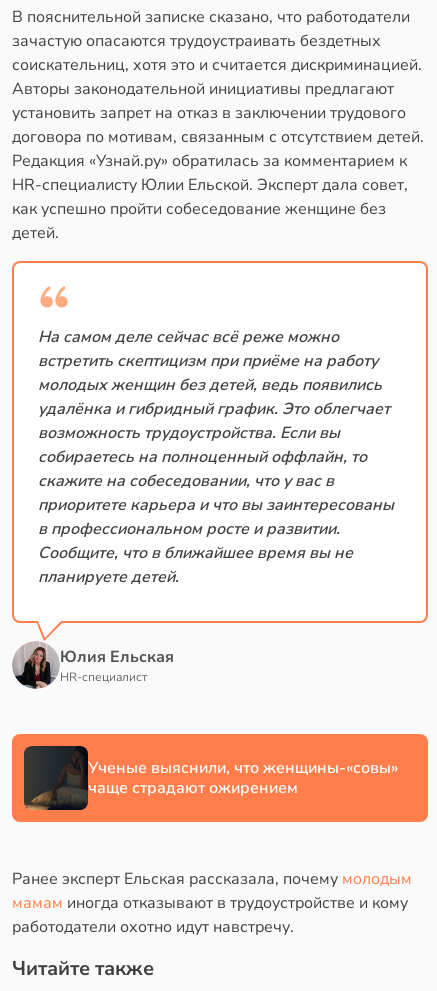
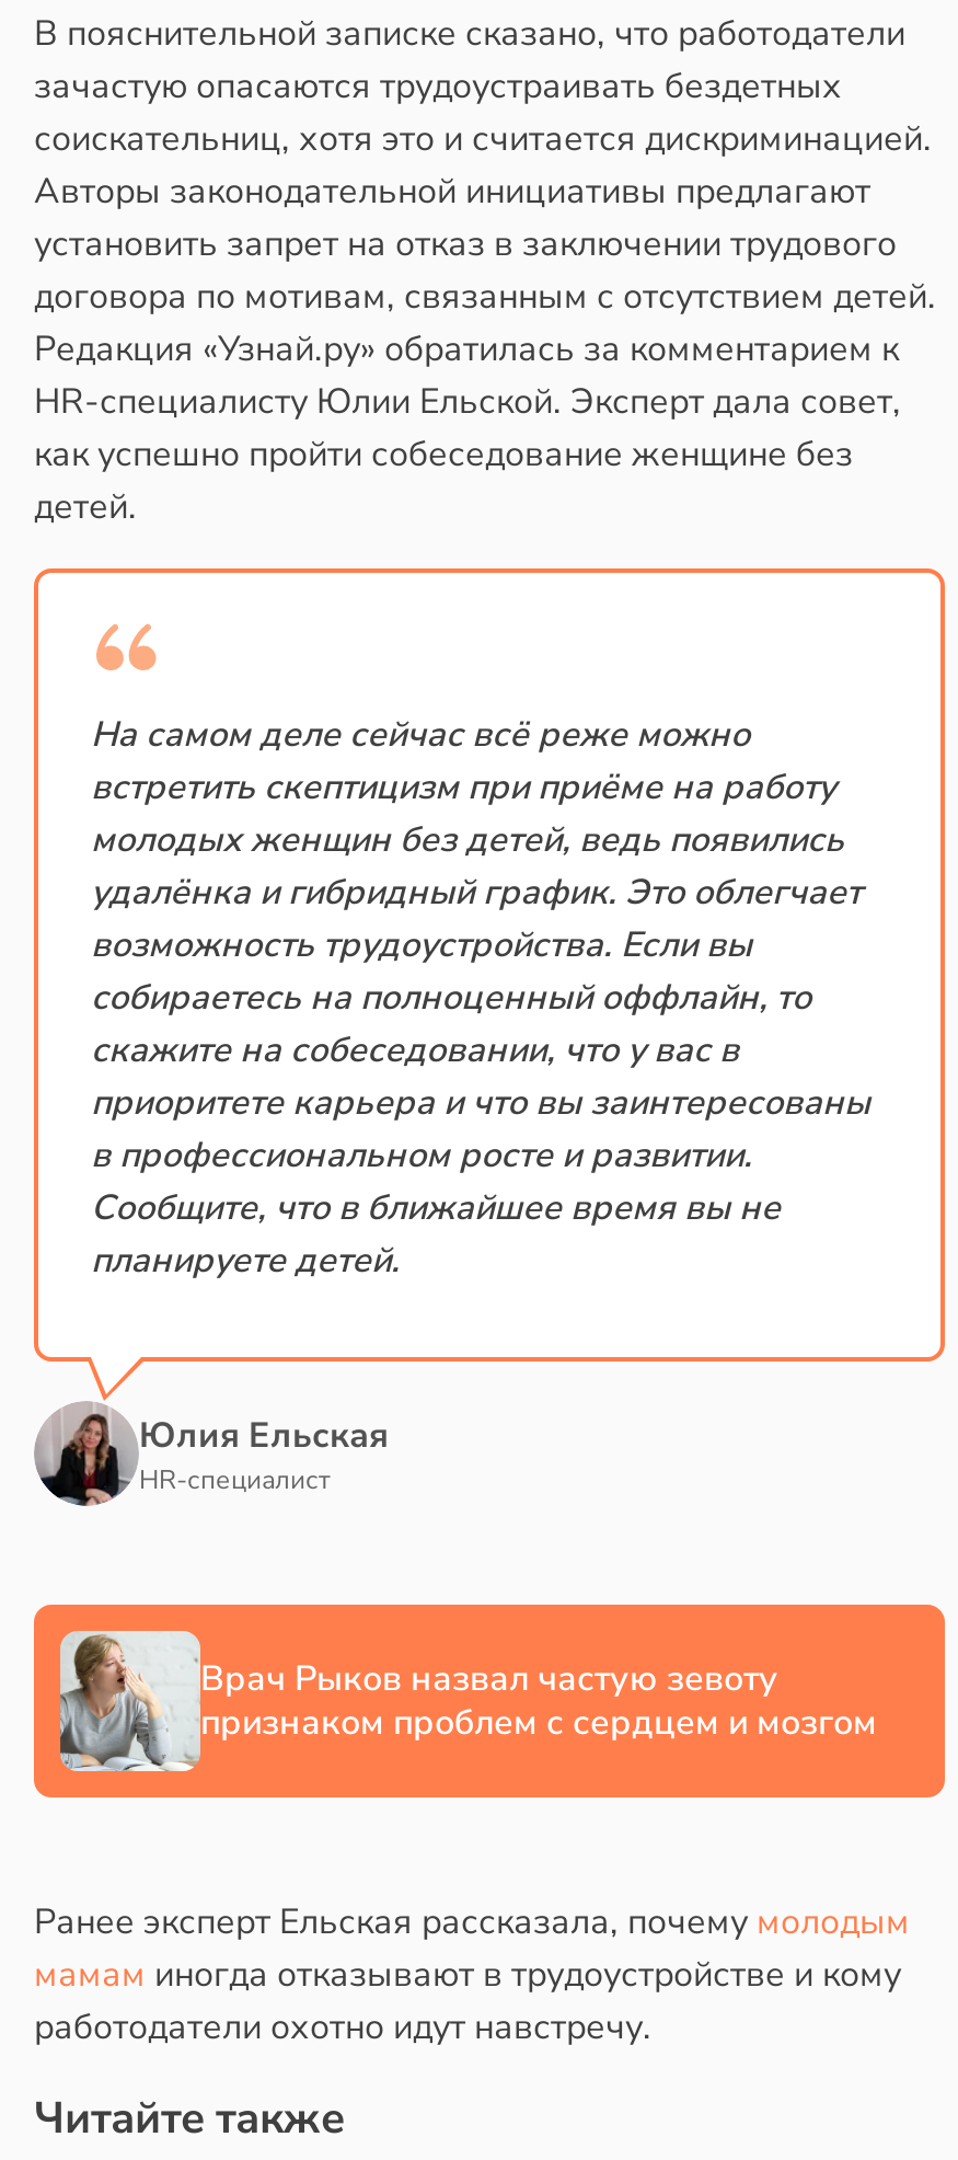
[23,745,398,811] [image] | Ученые выяснили, что женщины-«совы» | чаще страдают ожирением -> [58,1629,877,1773] [image] | Врач Рыков назвал частую зевоту | признаком проблем с сердцем и мозгом

